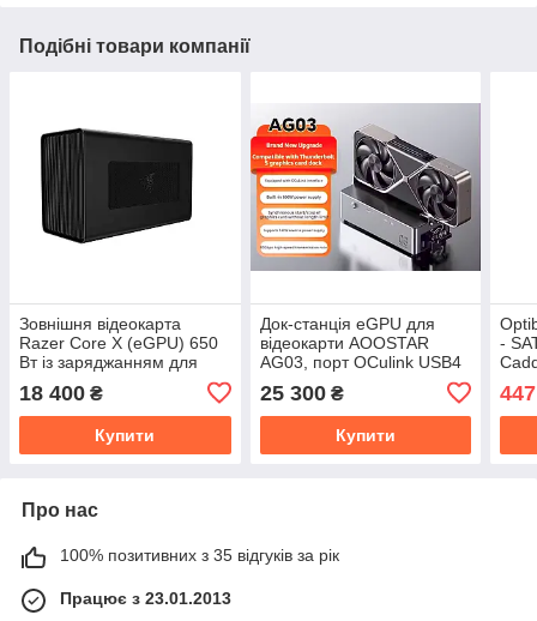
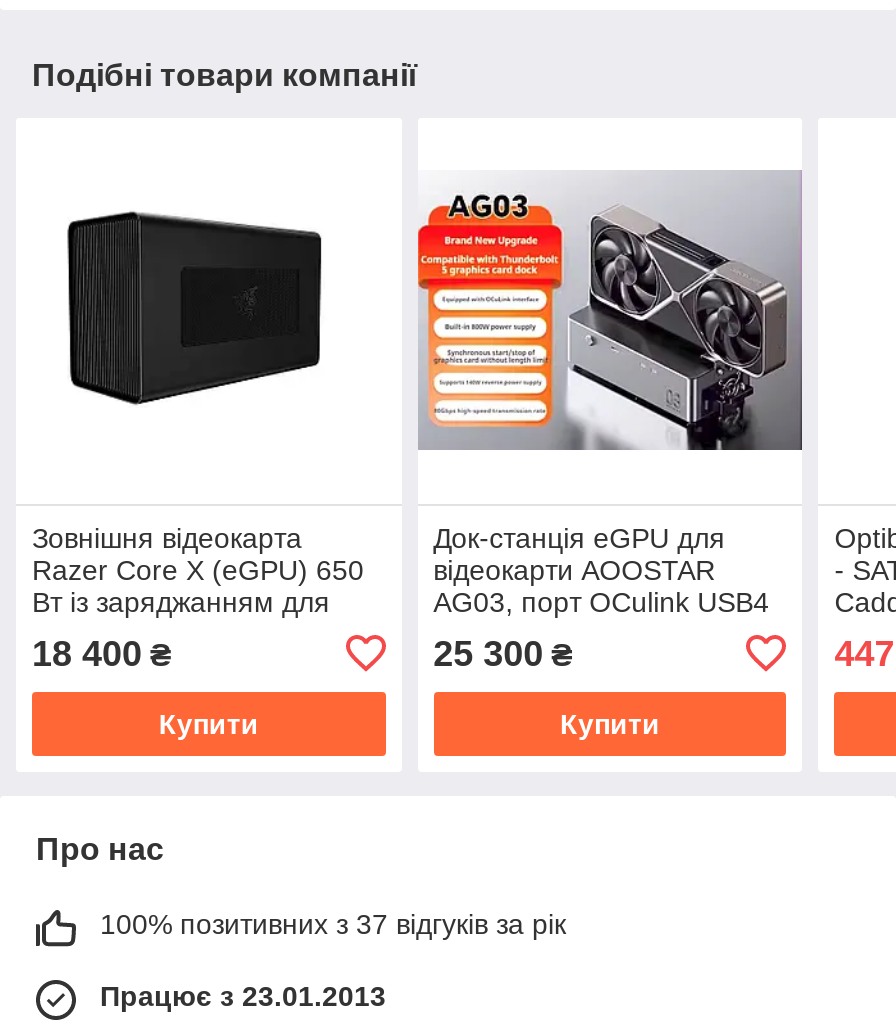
[60,545,339,564] 100% позитивних з 35 відгуків за рік -> [100,907,566,939] 100% позитивних з 37 відгуків за рік

